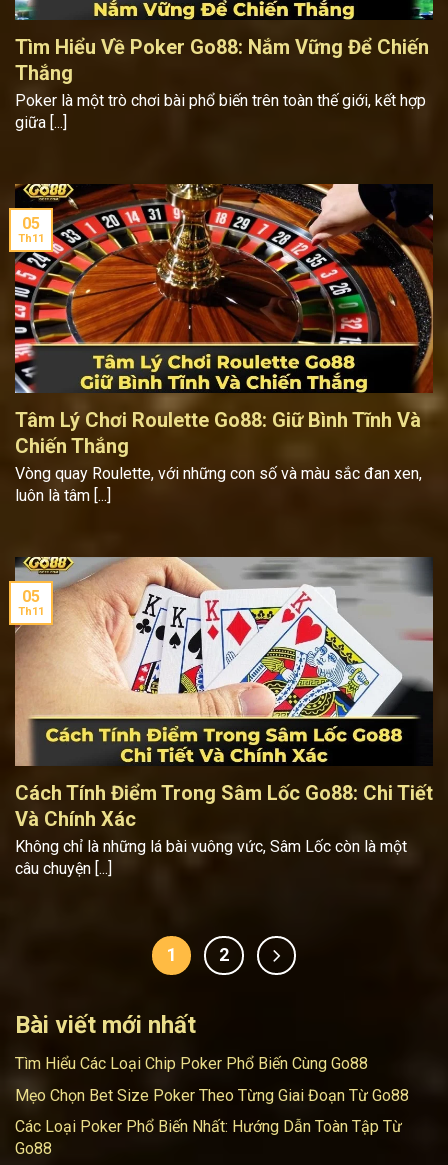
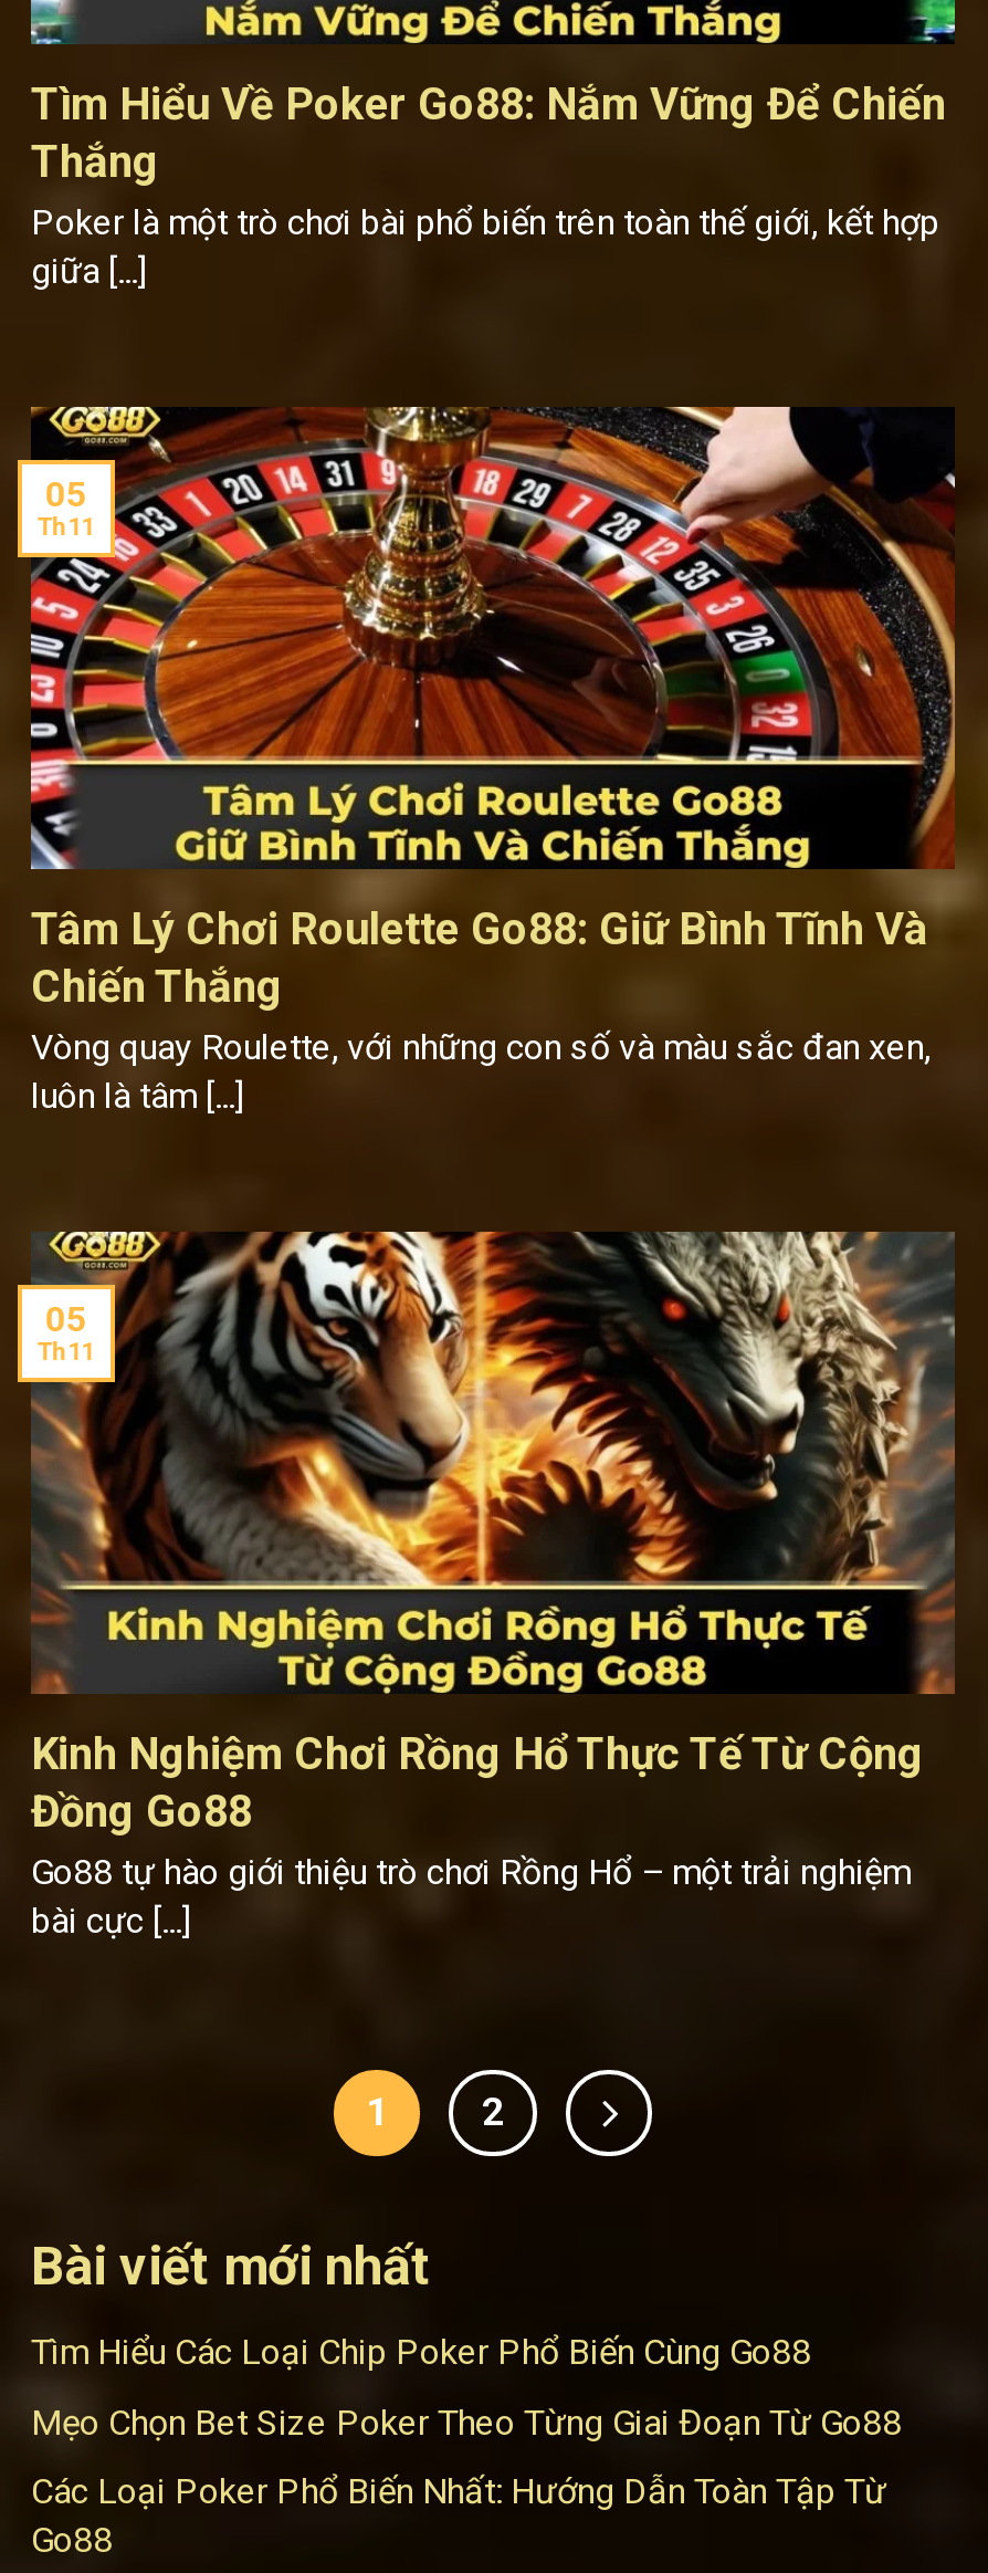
[14,556,434,877] [image] | Cách Tính Điểm Trong Sâm Lốc Go88: Chi Tiết | Và Chính Xác | Không chỉ là những lá bài vuông vức, Sâm Lốc còn là một | câu chuyện [...] -> [31,1230,955,1941] [image] | Kinh Nghiệm Chơi Rồng Hổ Thực Tế Từ Cộng | Đồng Go88 | Go88 tự hào giới thiệu trò chơi Rồng Hổ – một trải nghiệm | bài cực [...]

